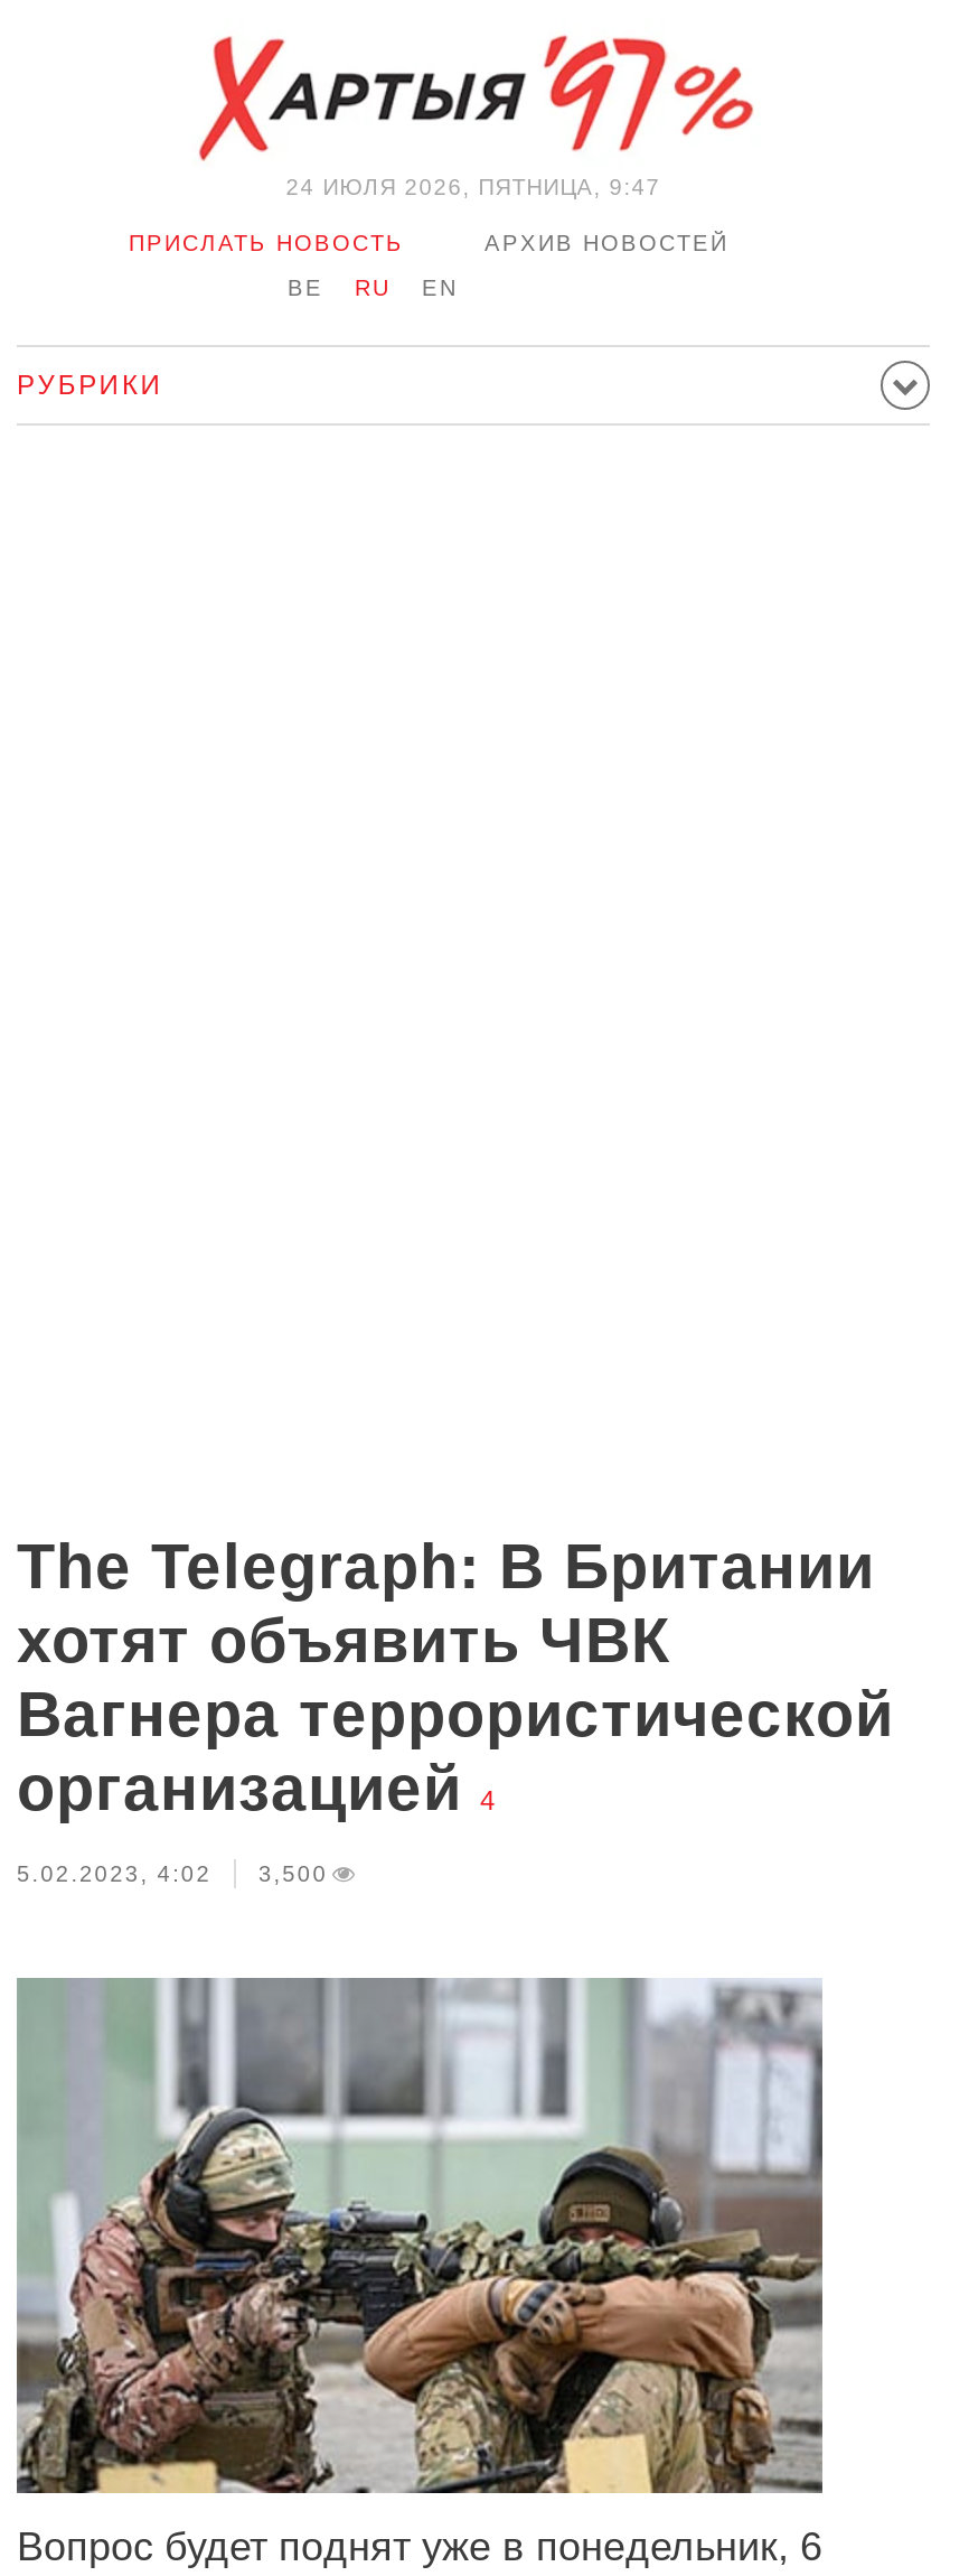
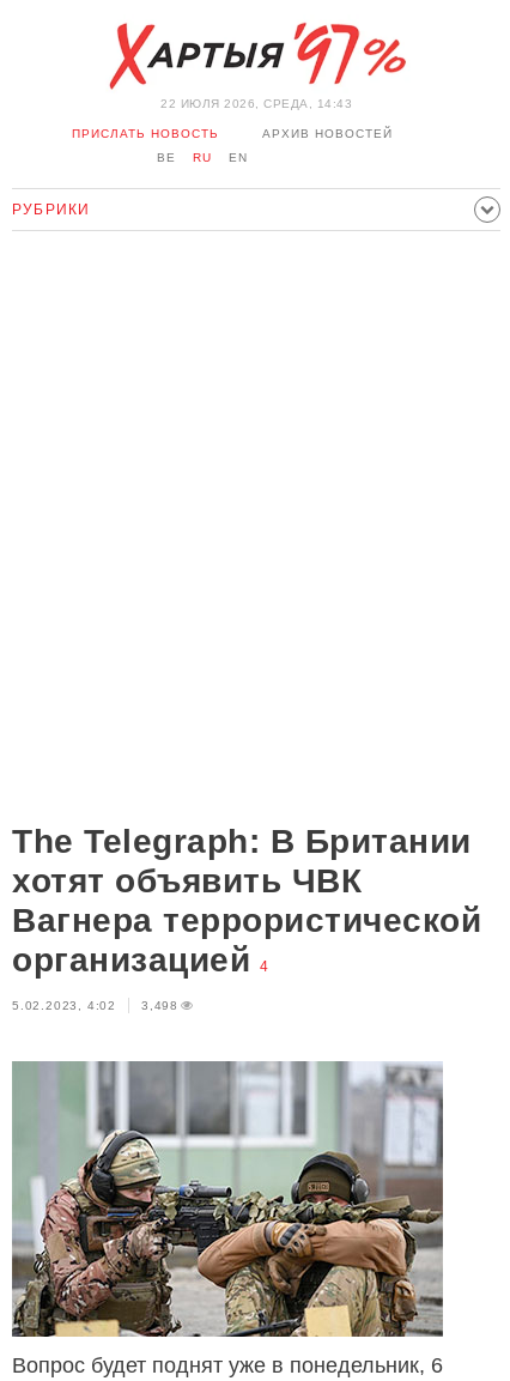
[286,175,661,199] 24 ИЮЛЯ 2026, ПЯТНИЦА, 9:47 -> [160,97,352,110] 22 ИЮЛЯ 2026, СРЕДА, 14:43
[17,1861,328,1886] 5.02.2023, 4:02 3,500 -> [12,999,178,1012] 5.02.2023, 4:02 3,498

